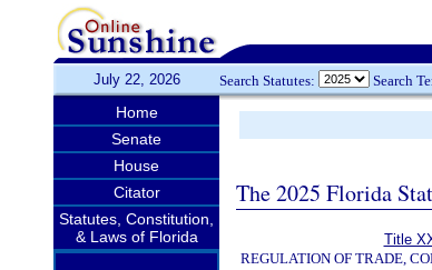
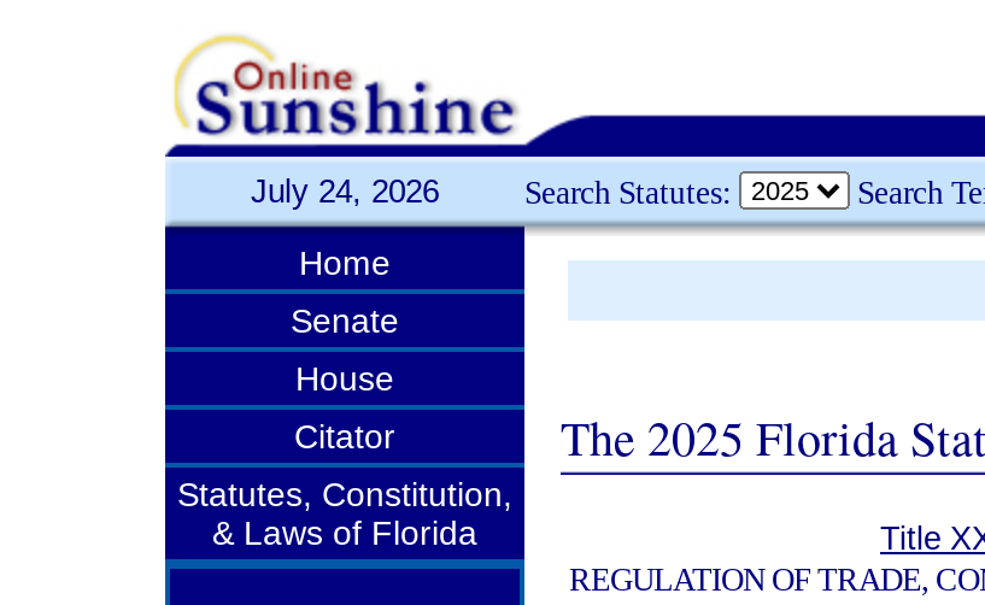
[93,71,180,88] July 22, 2026 -> [251,174,439,210] July 24, 2026

